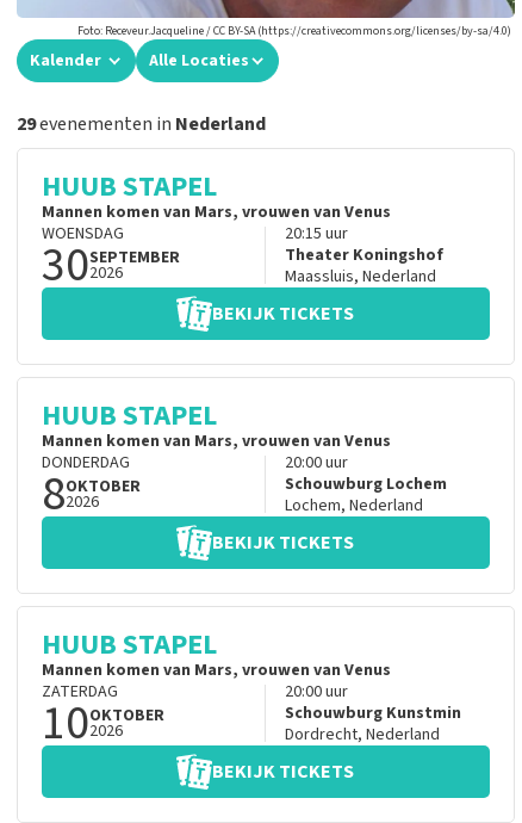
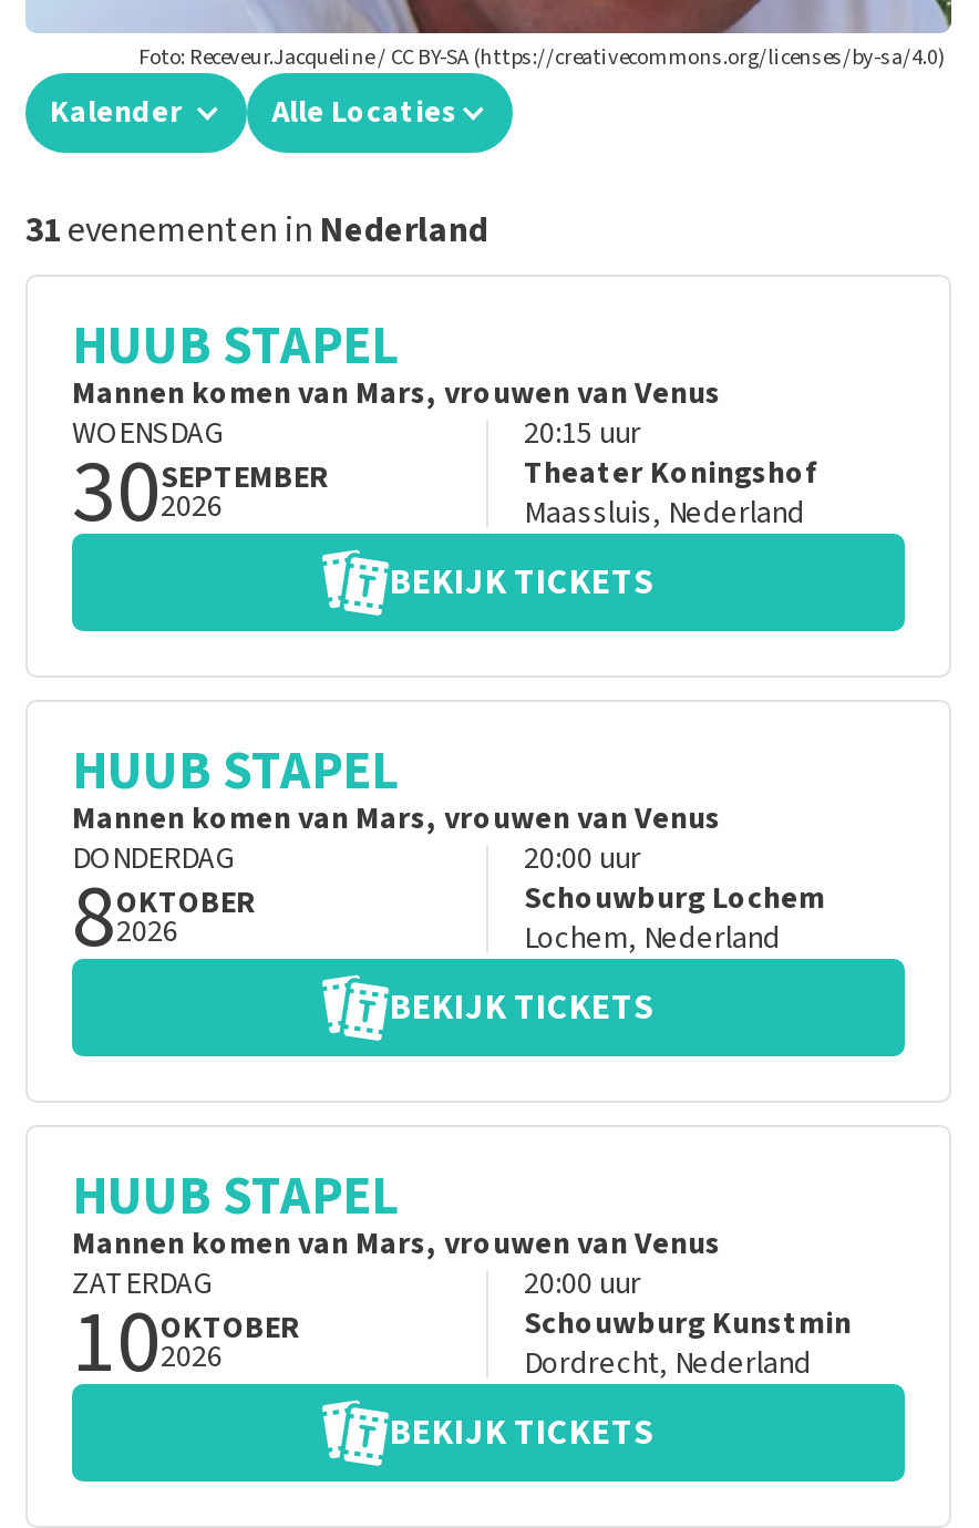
[17,111,266,137] 29 evenementen in Nederland -> [25,206,488,255] 31 evenementen in Nederland

